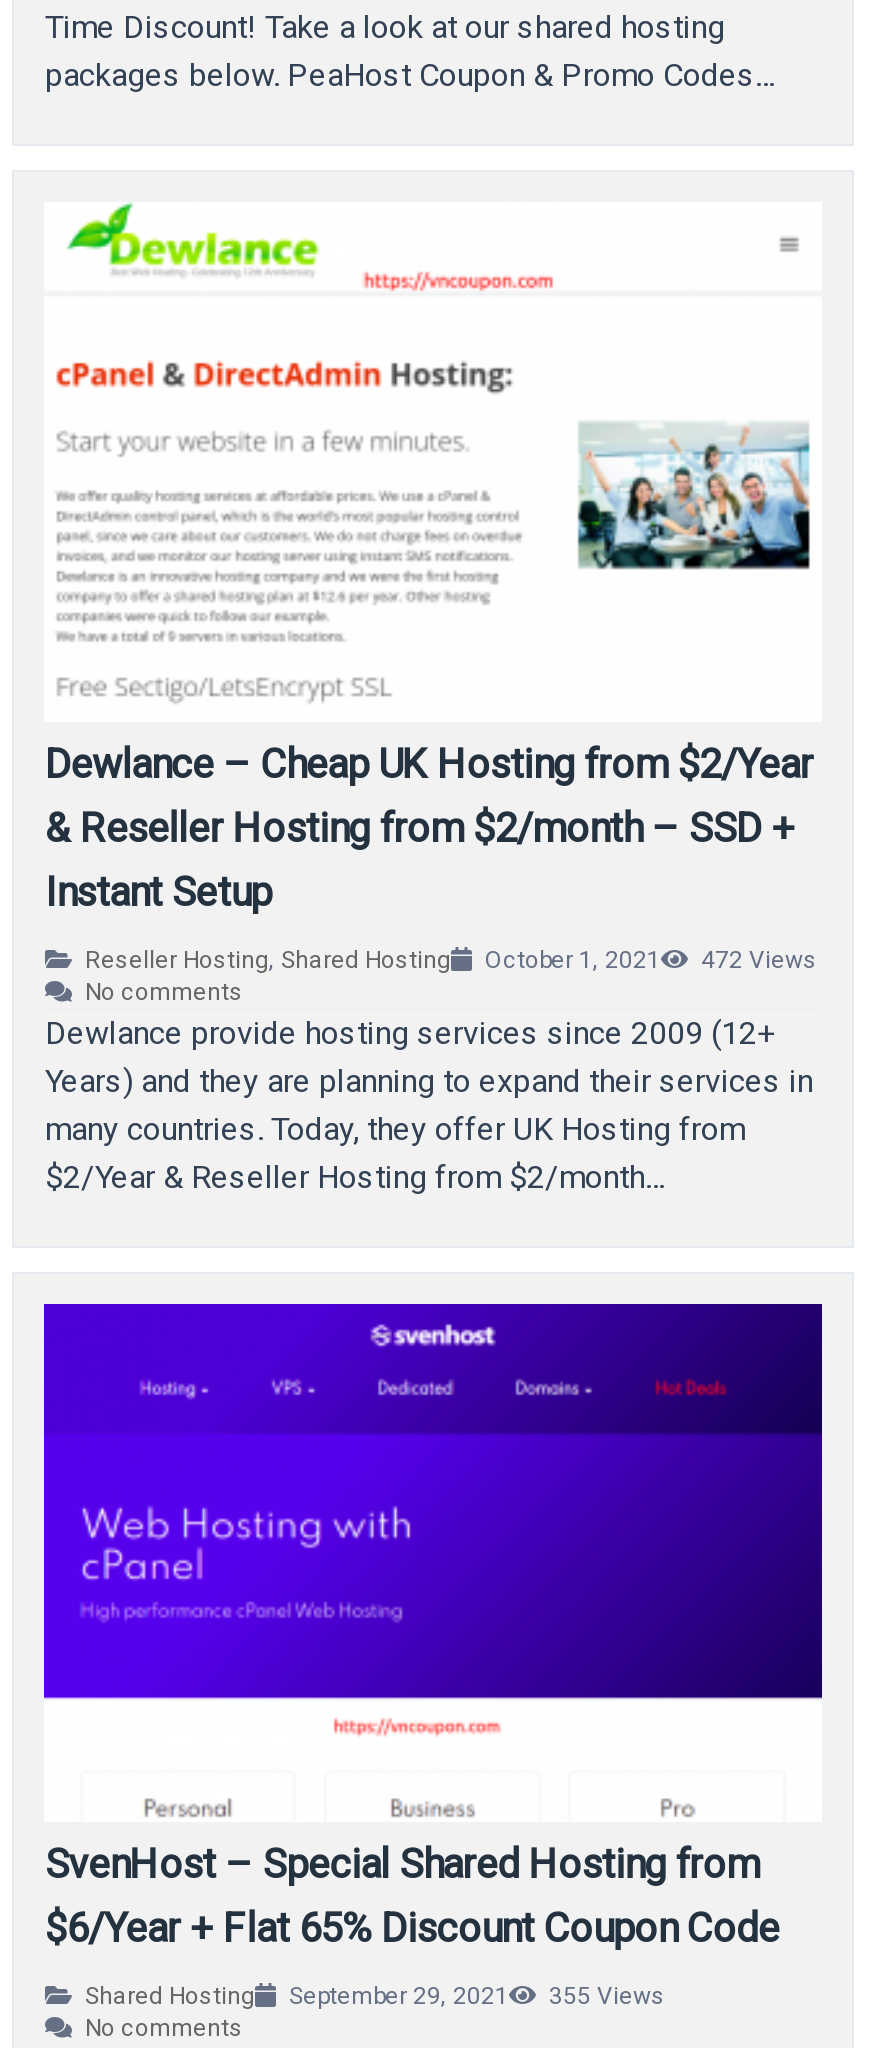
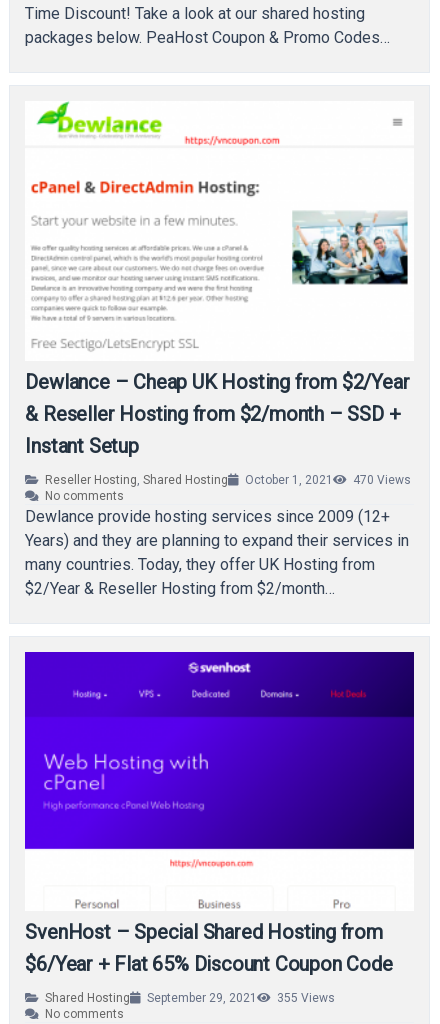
[85,945,817,973] Reseller Hosting, Shared Hosting October 1, 2021 472 Views -> [45,473,411,487] Reseller Hosting, Shared Hosting October 1, 2021 470 Views

